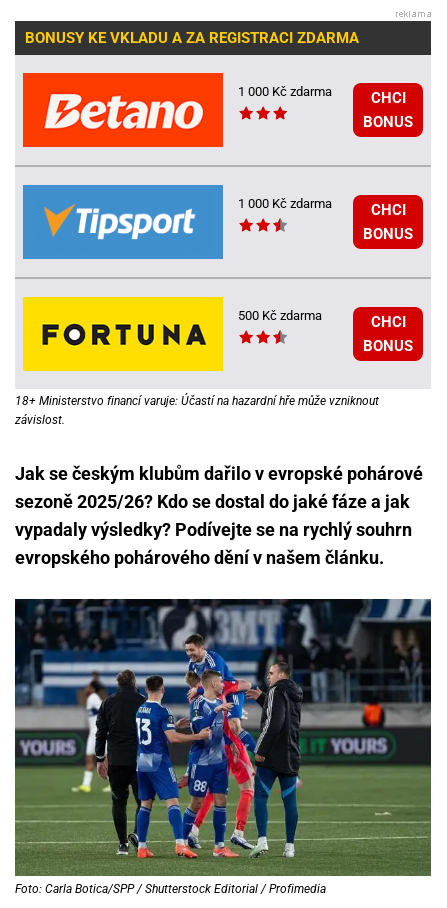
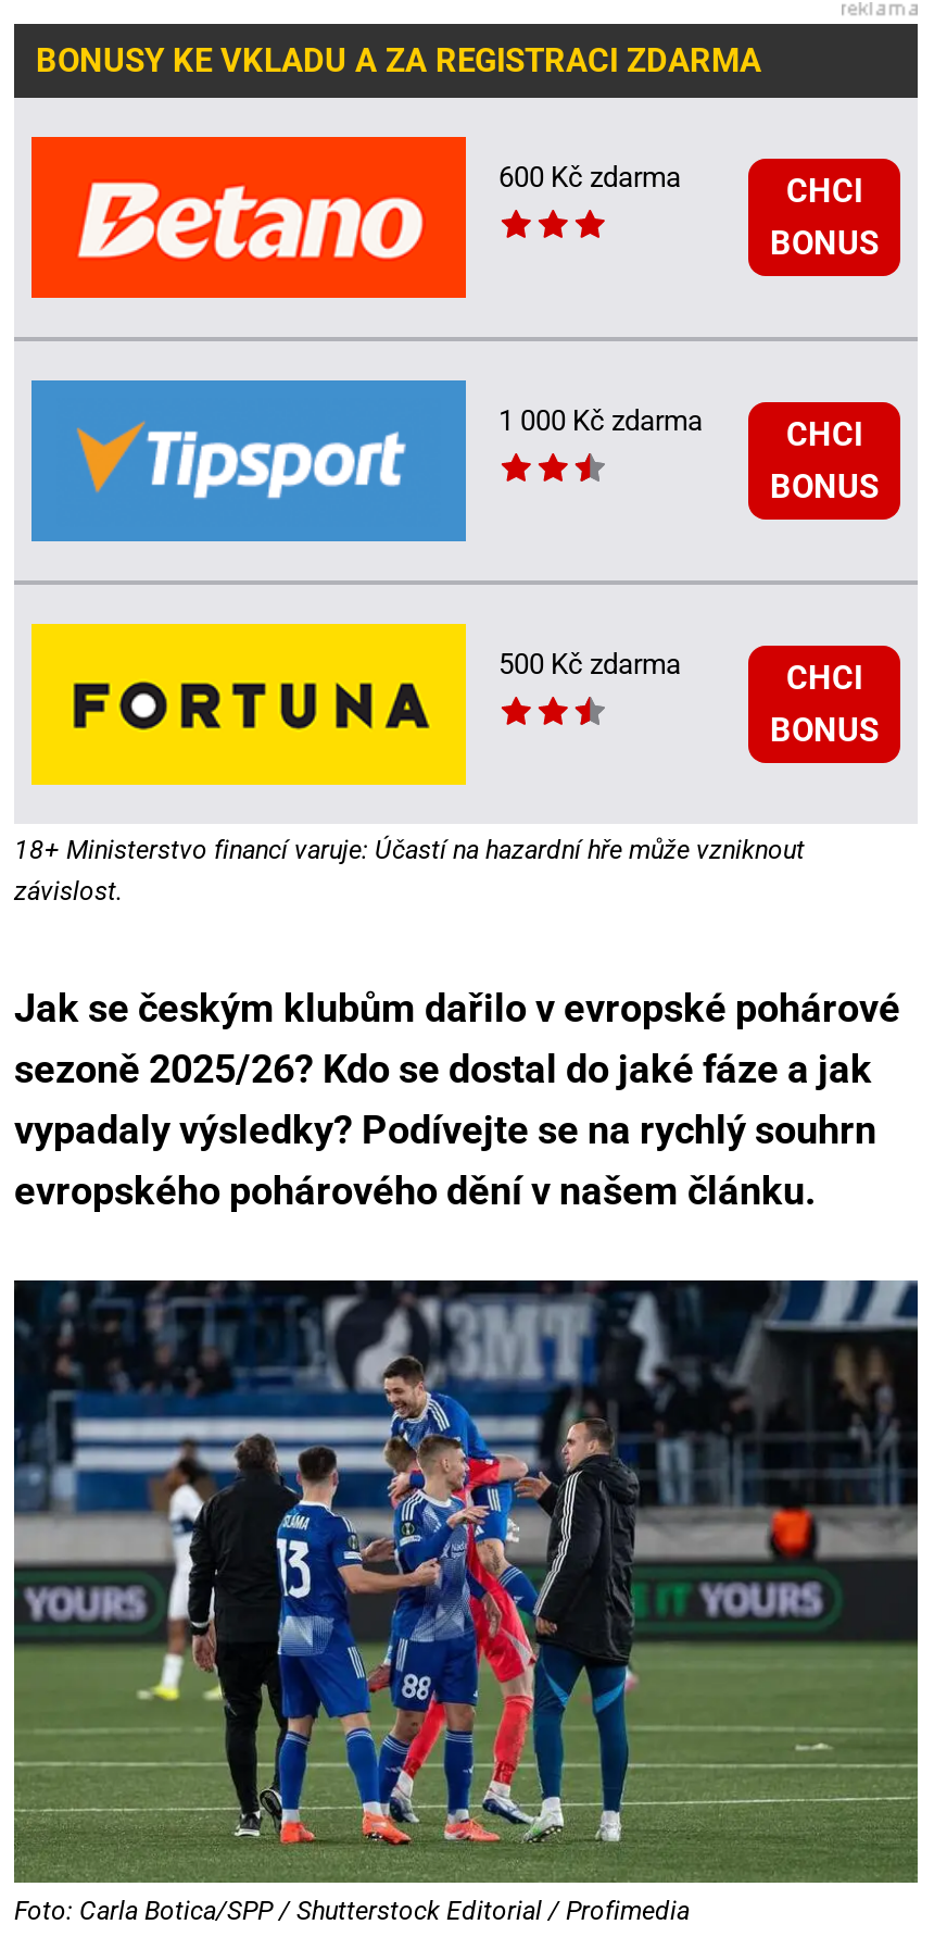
[238,84,332,99] 1 000 Kč zdarma -> [498,161,681,193] 600 Kč zdarma

